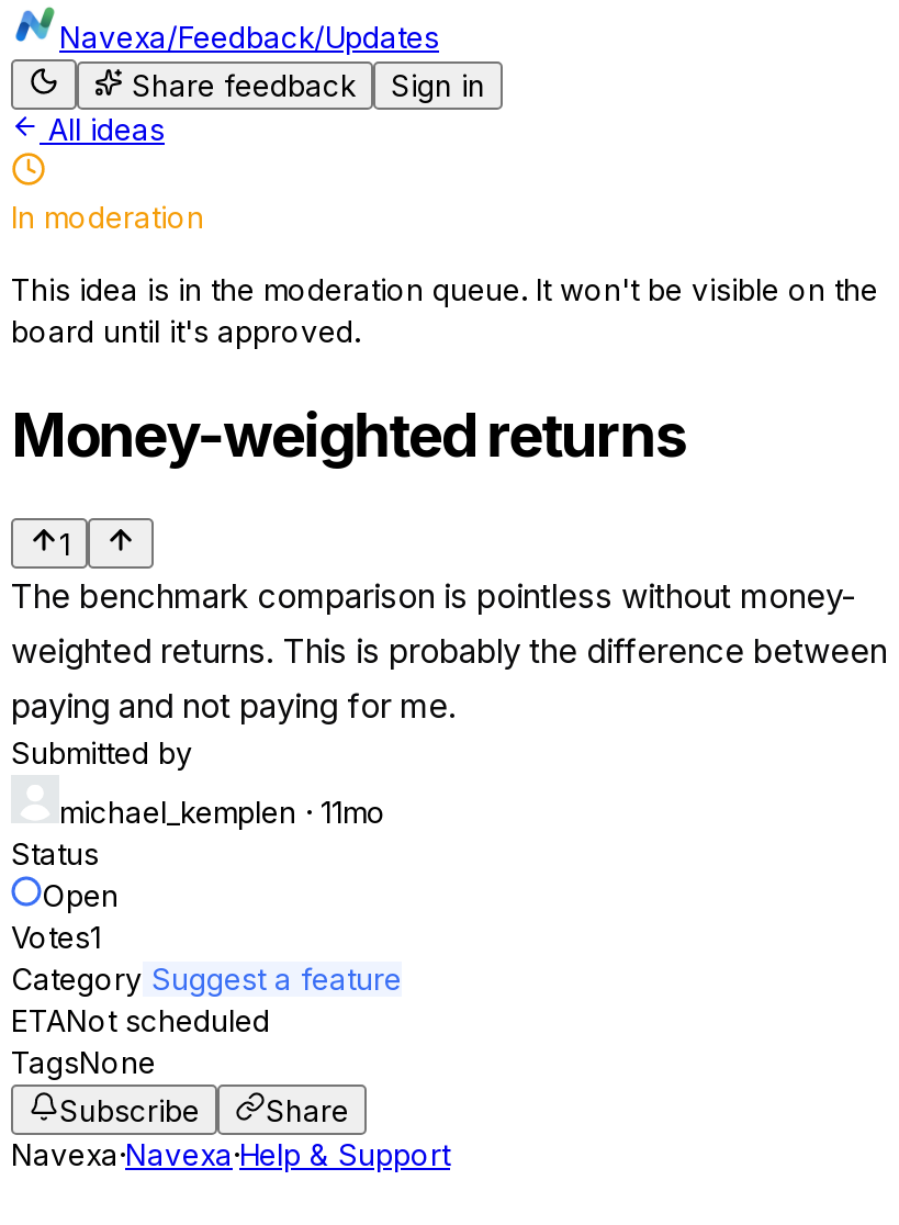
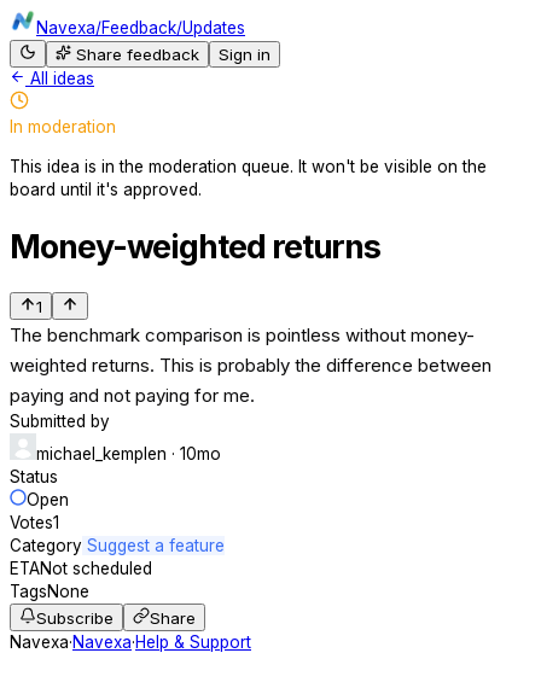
[59,794,386,829] michael_kemplen · 11mo -> [36,444,221,463] michael_kemplen · 10mo

